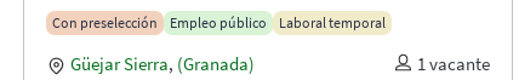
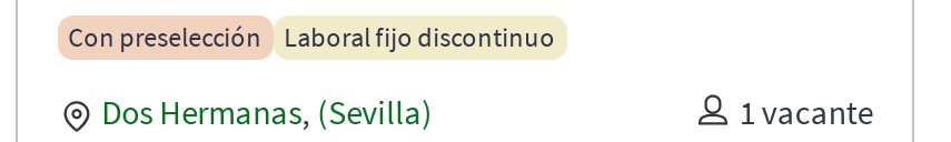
[169,13,385,31] Empleo público | Laboral temporal -> [284,20,555,53] Laboral fijo discontinuo
[70,52,254,75] Güejar Sierra, (Granada) -> [101,91,433,133] Dos Hermanas, (Sevilla)

